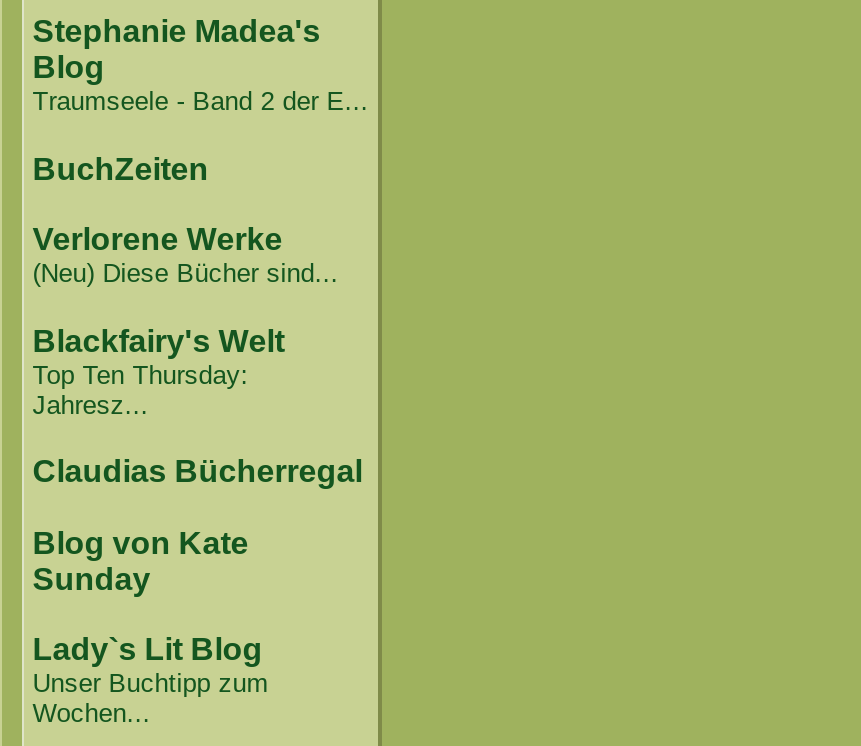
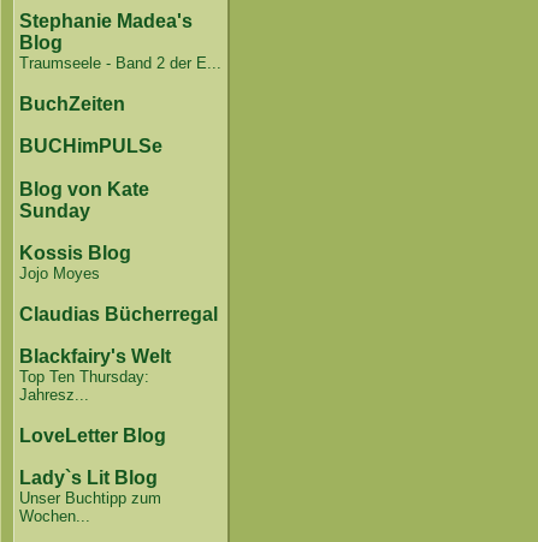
[33,222,339,288] Verlorene Werke | (Neu) Diese Bücher sind... -> [20,136,163,283] BUCHimPULSe | Kossis Blog | Jojo Moyes
moved [33,324,285,420] -> [20,347,171,404]: Blackfairy's Welt | Top Ten Thursday: | Jahresz...
none -> [20,425,166,446] LoveLetter Blog
moved [33,455,363,489] -> [20,304,218,324]: Claudias Bücherregal
moved [33,526,249,596] -> [20,179,150,221]: Blog von Kate | Sunday

